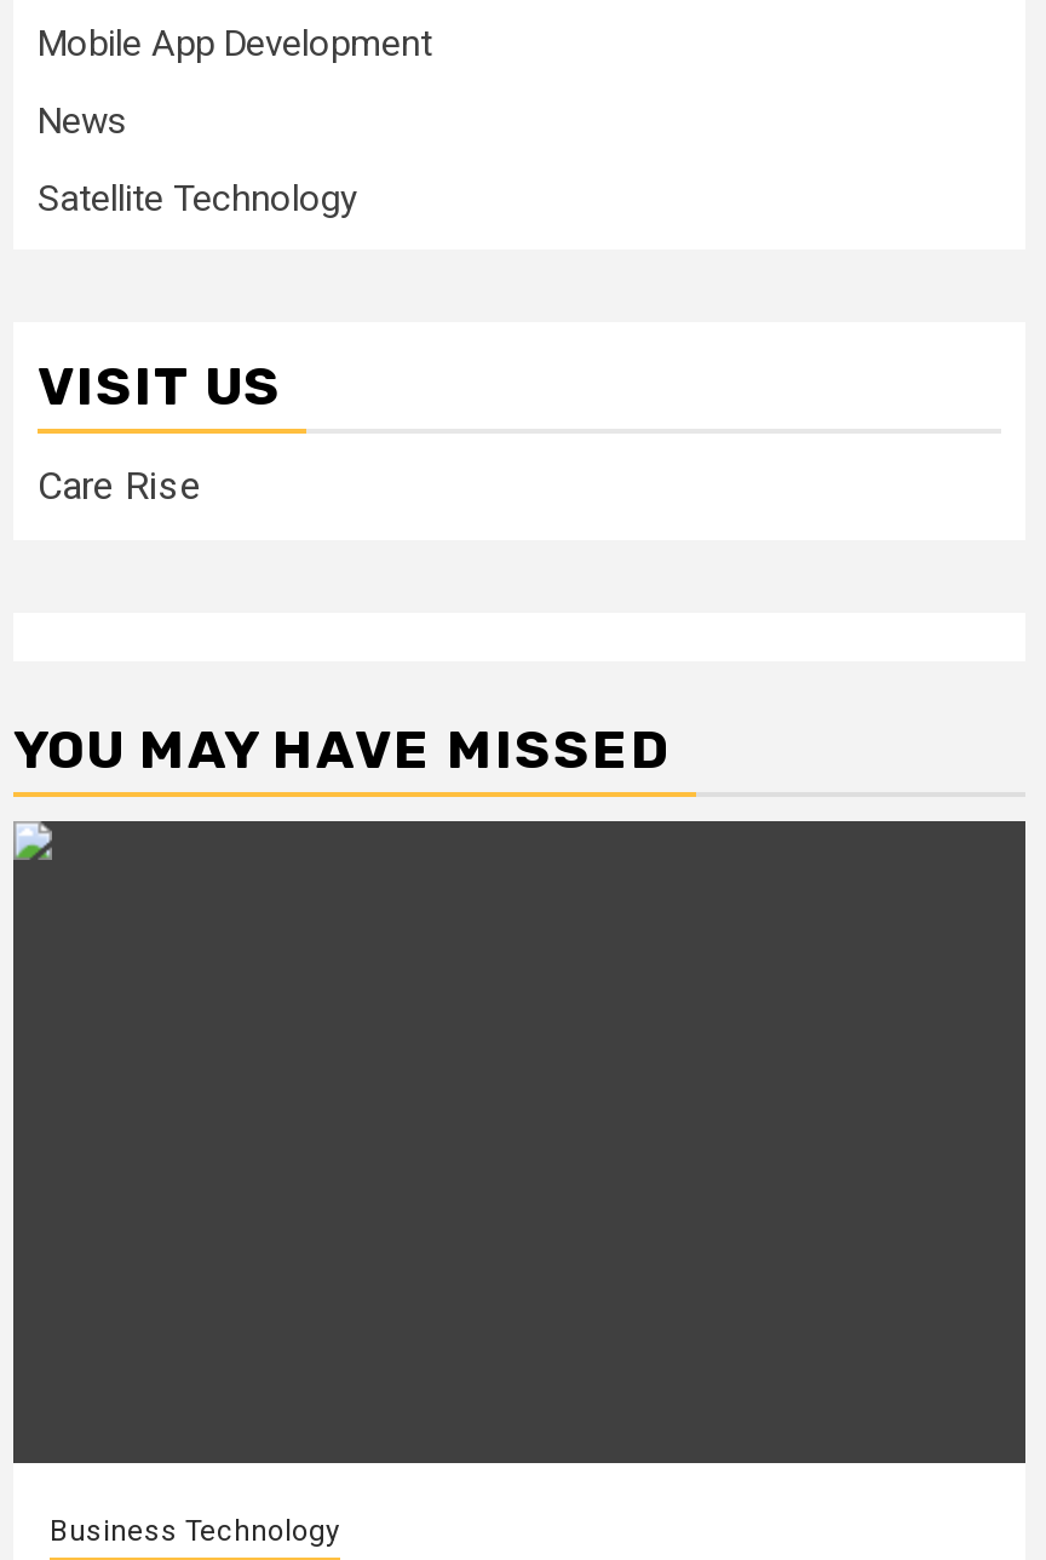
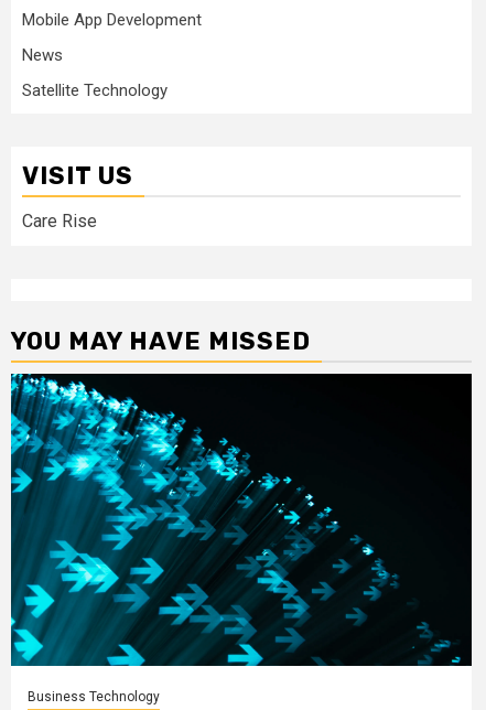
none -> [10,373,471,667] [image]

